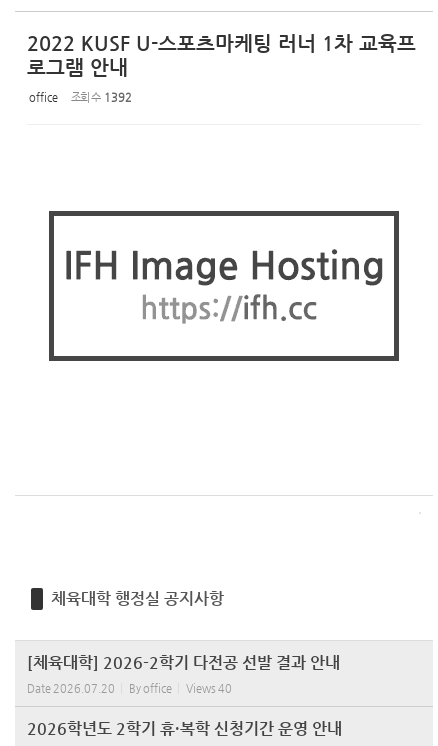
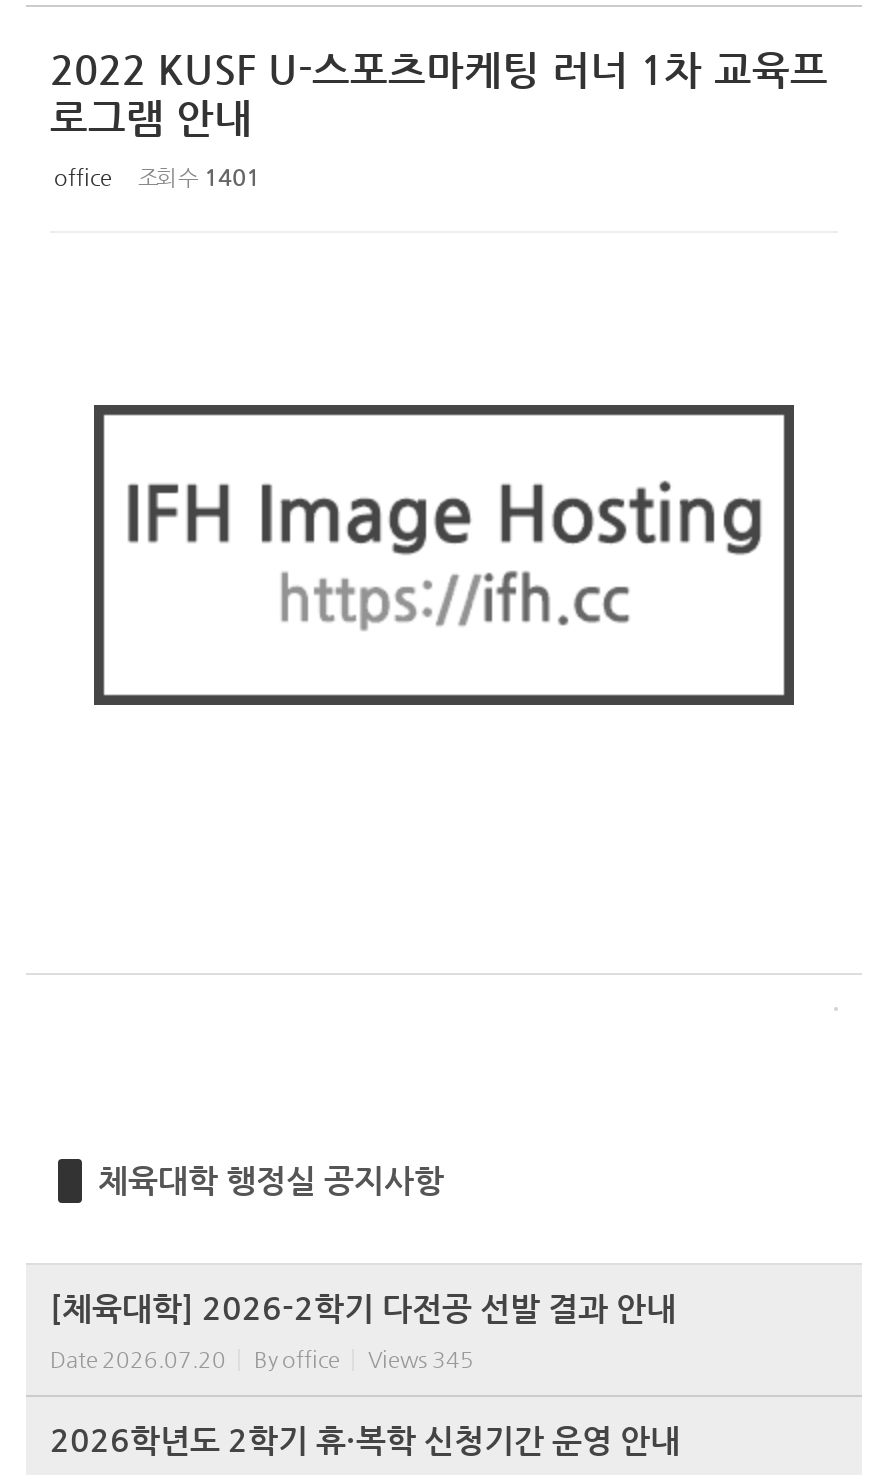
[29,91,132,104] office 조회 수 1392 -> [54,165,260,191] office 조회 수 1401
[27,682,232,695] Date 2026.07.20 By office Views 40 -> [50,1347,474,1373] Date 2026.07.20 By office Views 345

